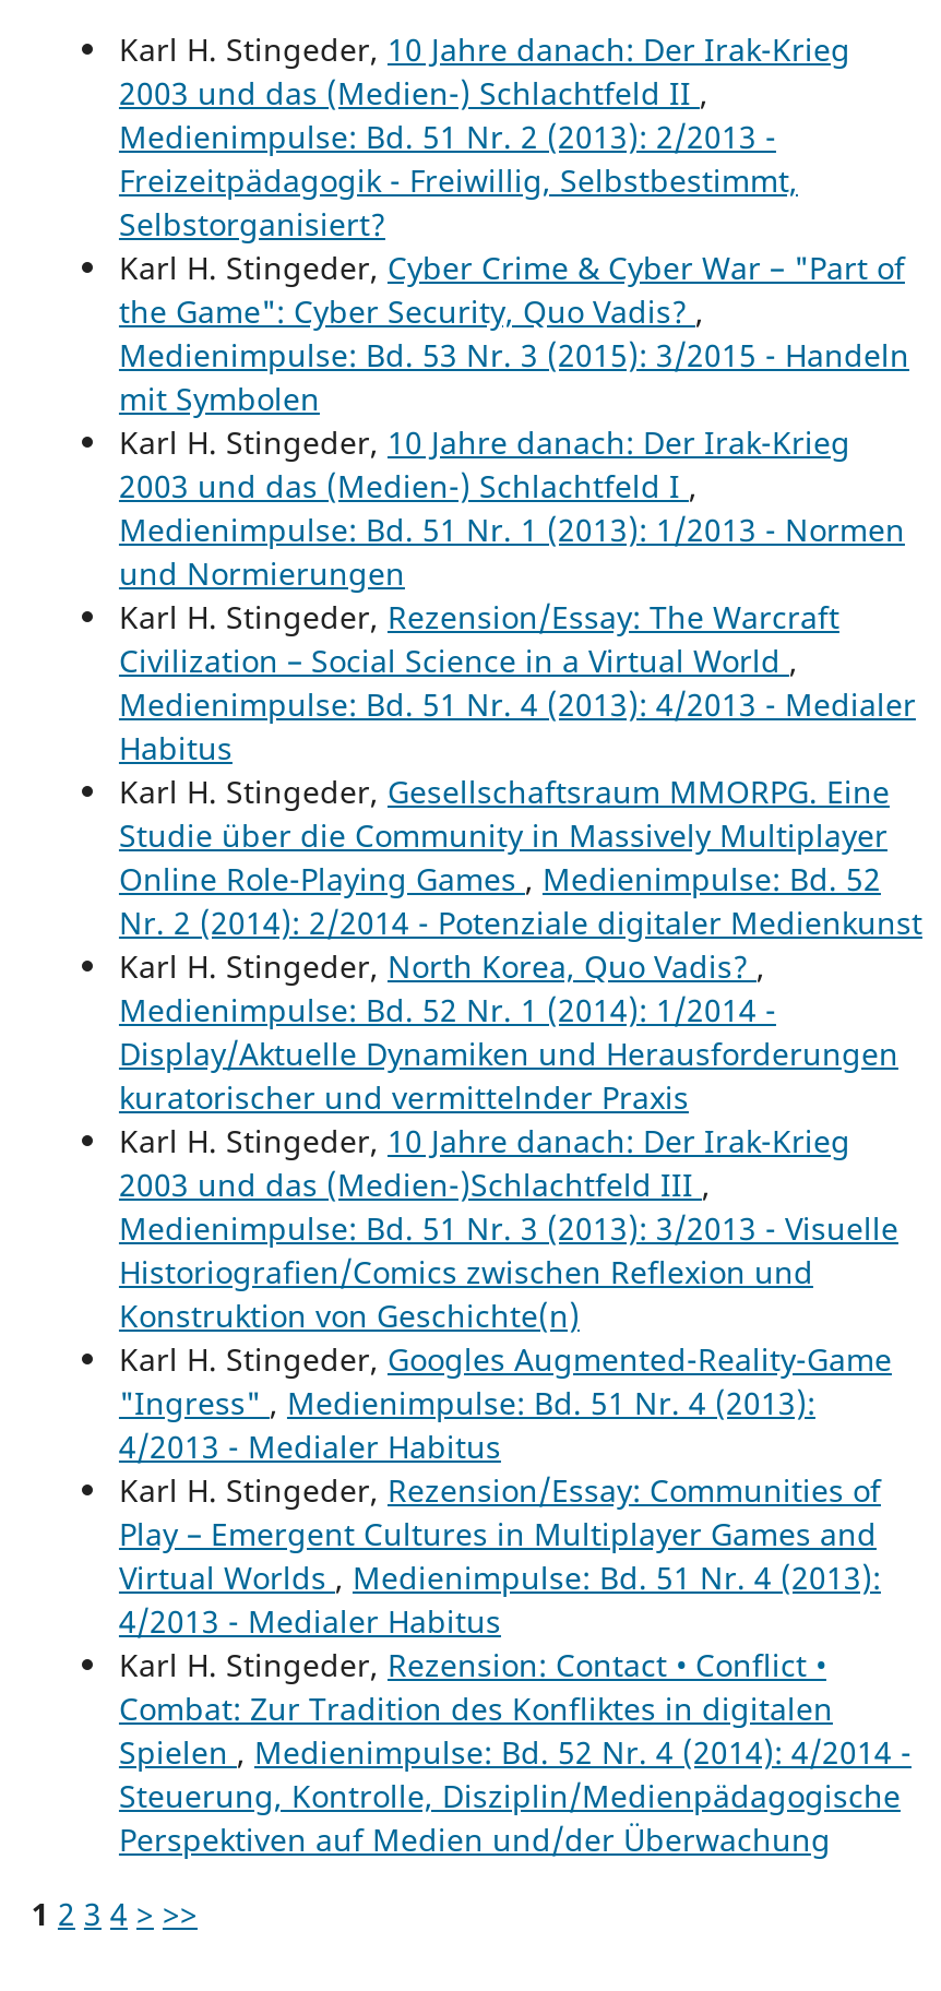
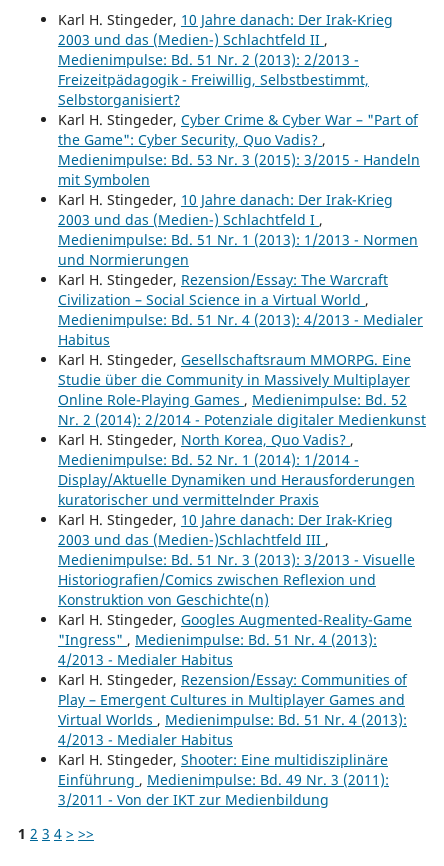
[119,1643,912,1859] Karl H. Stingeder, Rezension: Contact • Conflict • | Combat: Zur Tradition des Konfliktes in digitalen | Spielen, Medienimpulse: Bd. 52 Nr. 4 (2014): 4/2014 - | Steuerung, Kontrolle, Disziplin/Medienpädagogische | Perspektiven auf Medien und/der Überwachung -> [58,750,389,809] Karl H. Stingeder, Shooter: Eine multidisziplinäre | Einführung, Medienimpulse: Bd. 49 Nr. 3 (2011): | 3/2011 - Von der IKT zur Medienbildung

